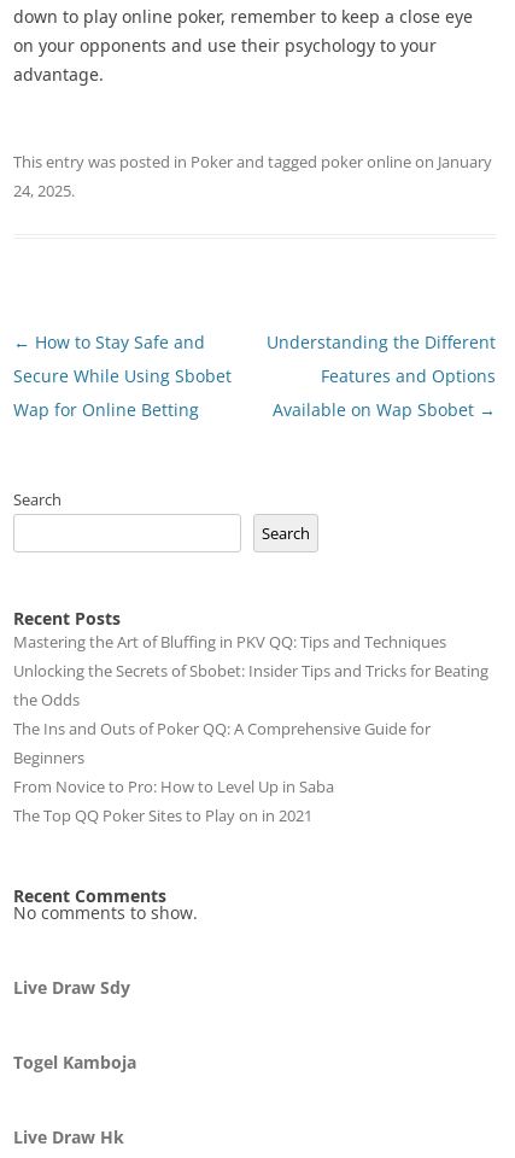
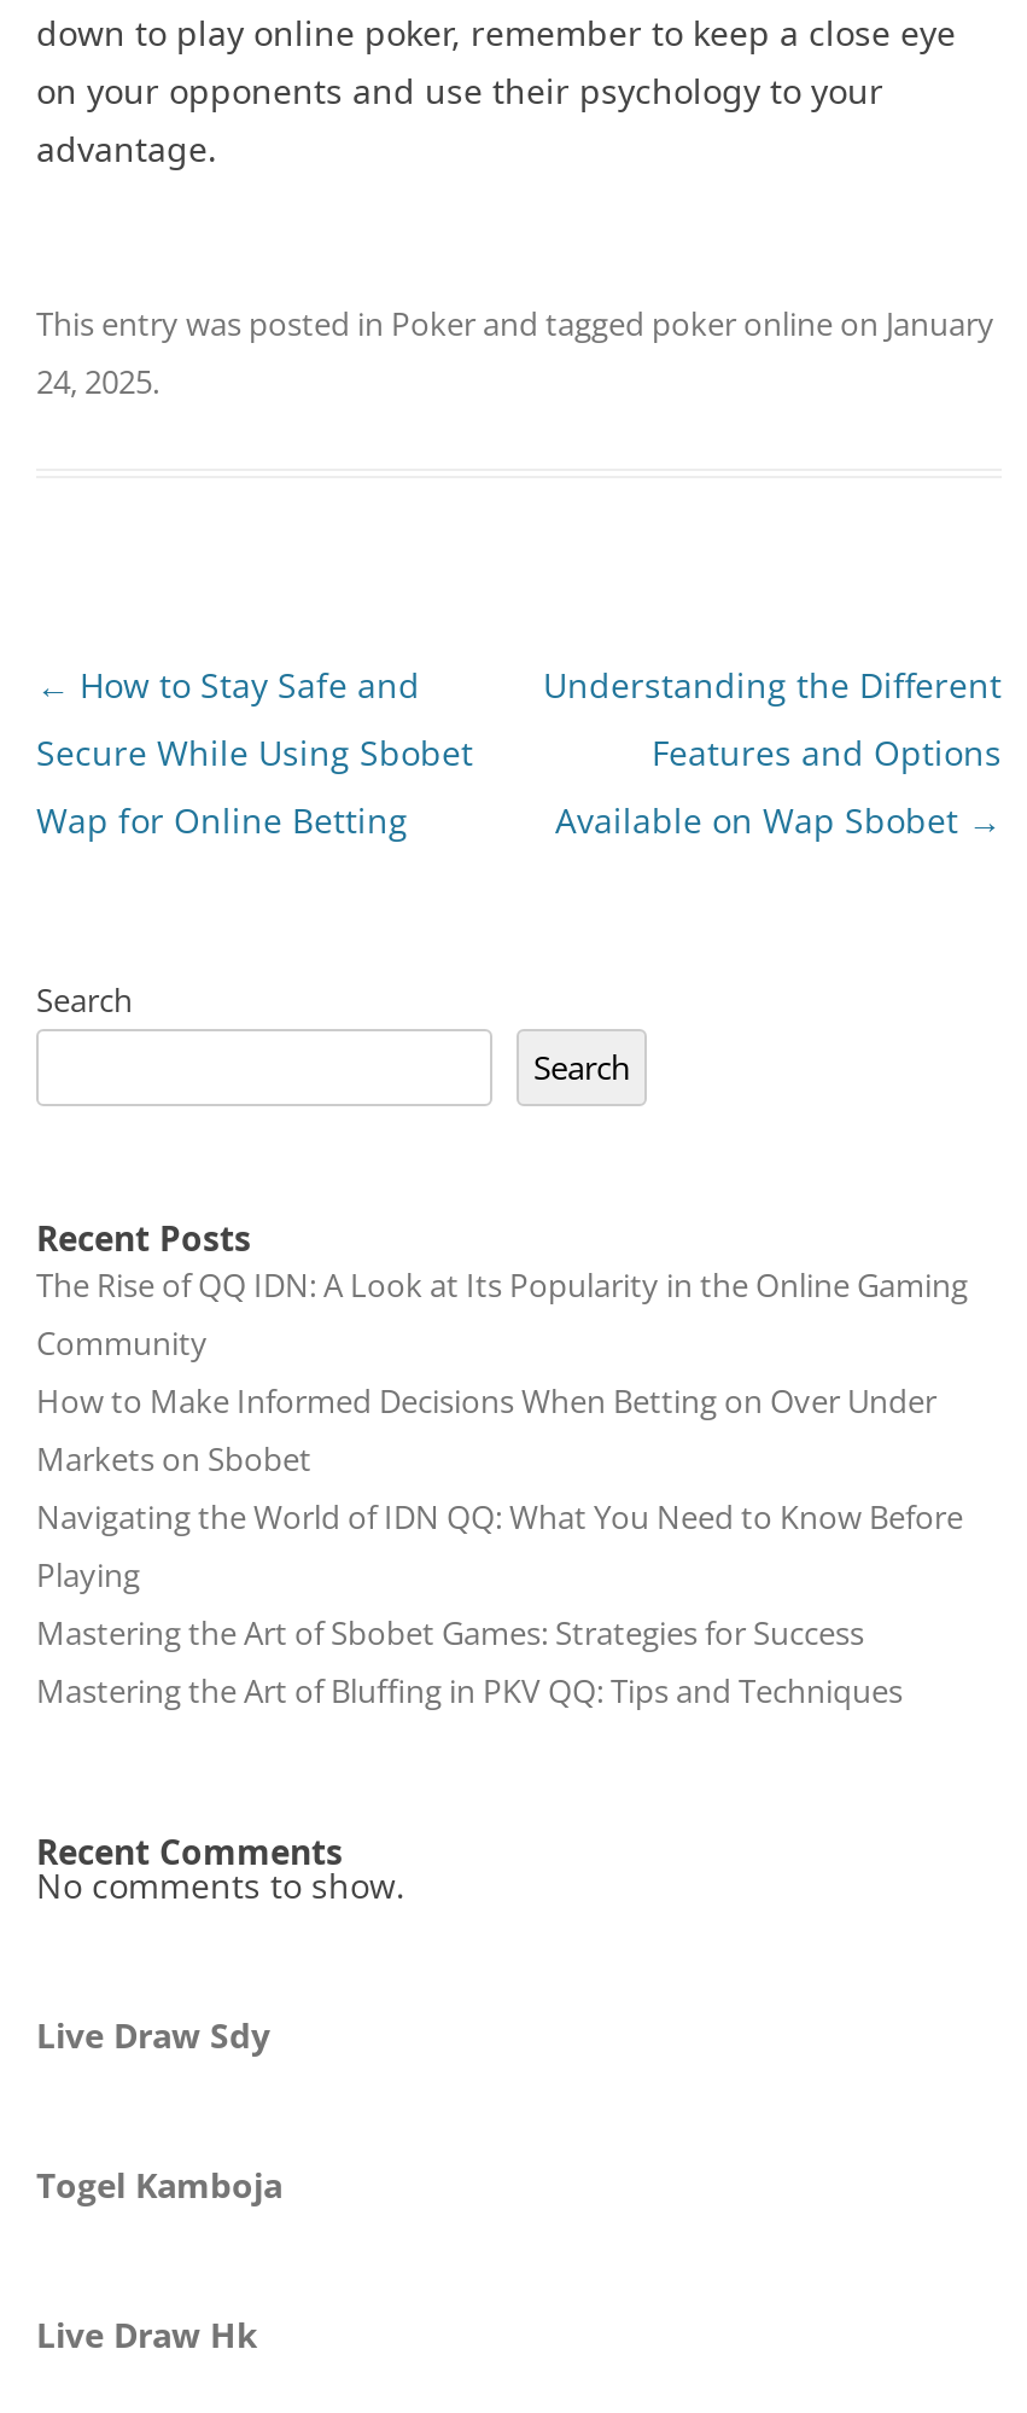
none -> [36,1263,968,1655] The Rise of QQ IDN: A Look at Its Popularity in the Online Gaming | Community | How to Make Informed Decisions When Betting on Over Under | Markets on Sbobet | Navigating the World of IDN QQ: What You Need to Know Before | Playing | Mastering the Art of Sbobet Games: Strategies for Success
moved [13,631,446,653] -> [36,1669,903,1713]: Mastering the Art of Bluffing in PKV QQ: Tips and Techniques
[13,660,488,826] Unlocking the Secrets of Sbobet: Insider Tips and Tricks for Beating | the Odds | The Ins and Outs of Poker QQ: A Comprehensive Guide for | Beginners | From Novice to Pro: How to Level Up in Saba | The Top QQ Poker Sites to Play on in 2021 -> none

